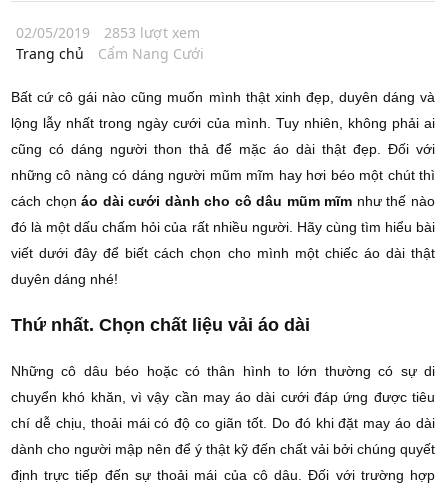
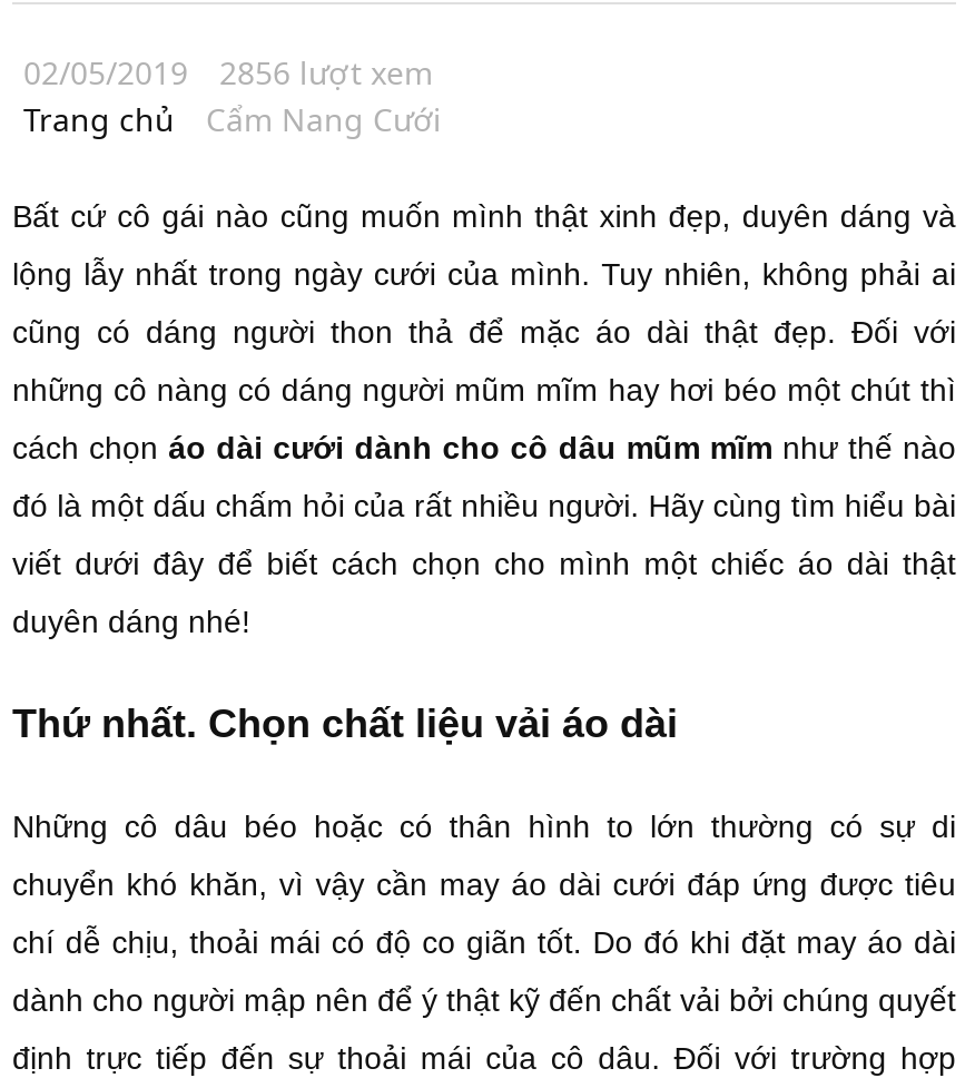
[16,23,200,42] 02/05/2019 2853 lượt xem -> [23,51,433,94] 02/05/2019 2856 lượt xem

